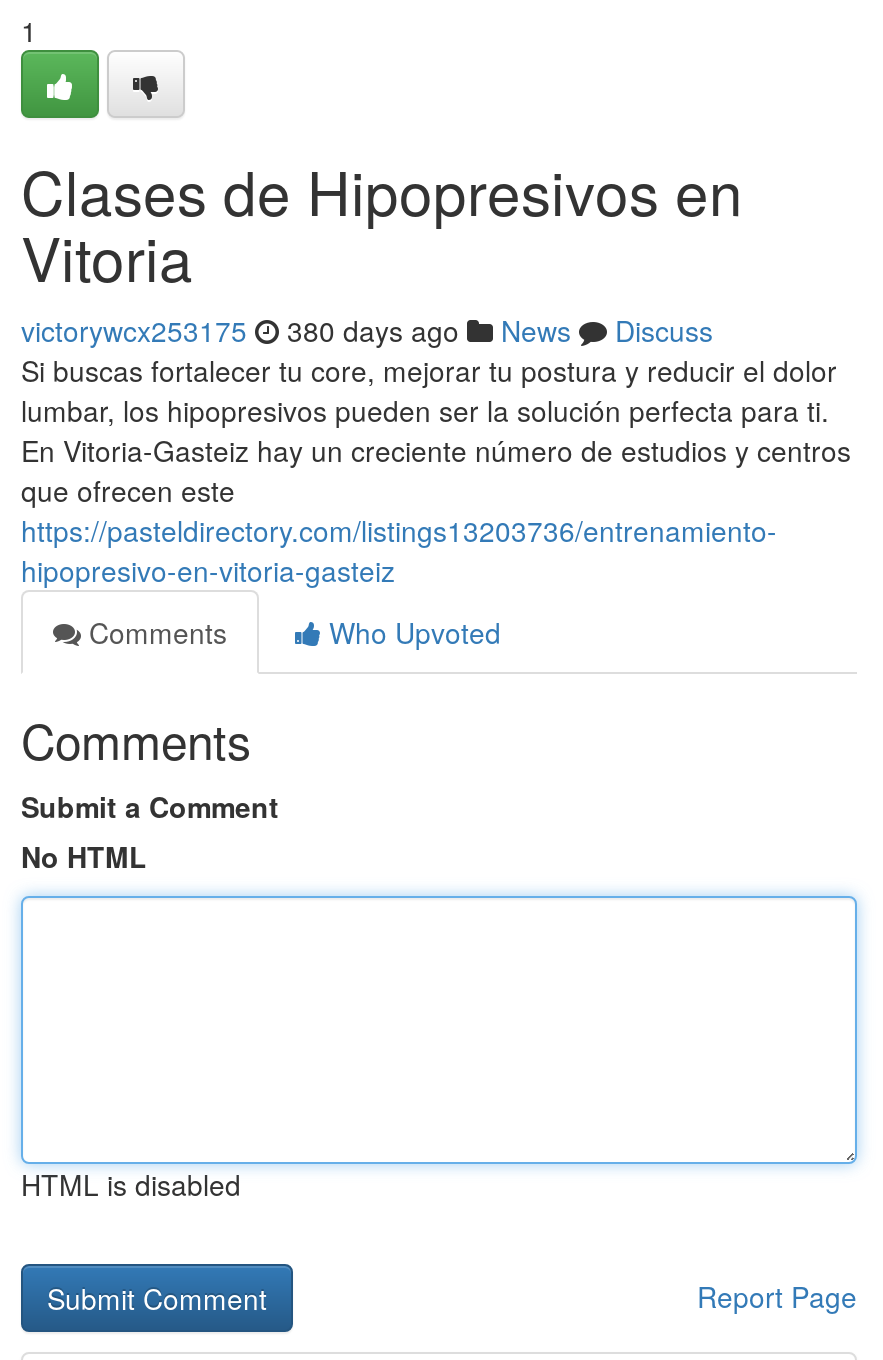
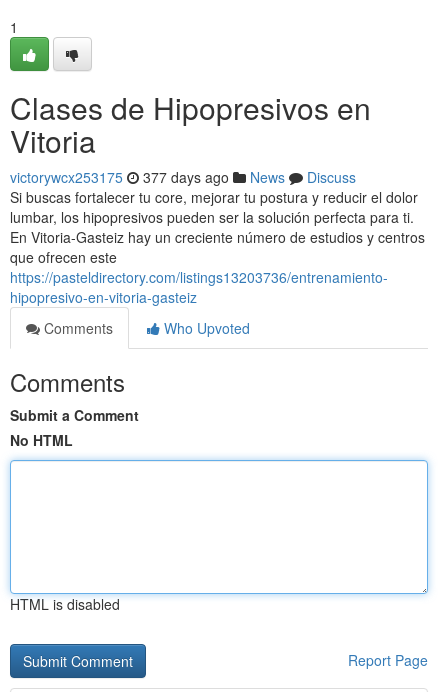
[21,310,713,350] victorywcx253175 380 days ago News Discuss -> [10,167,356,187] victorywcx253175 377 days ago News Discuss

